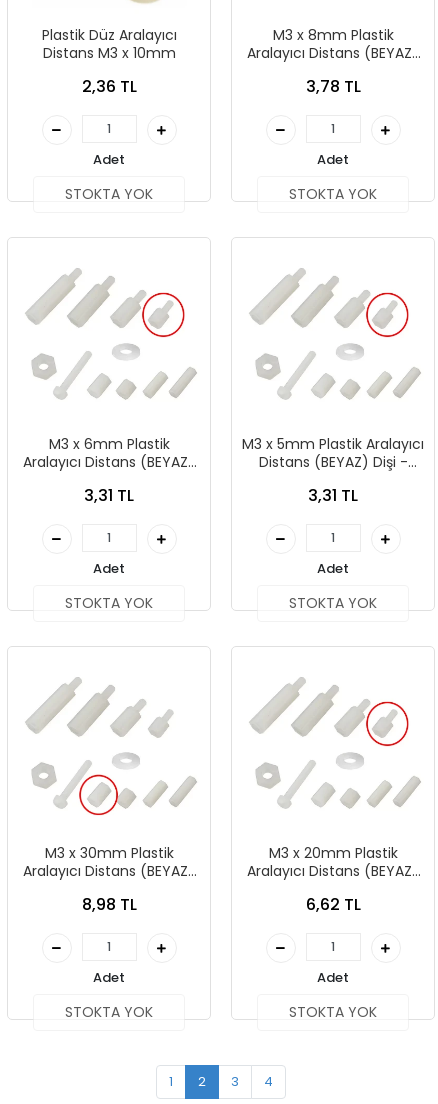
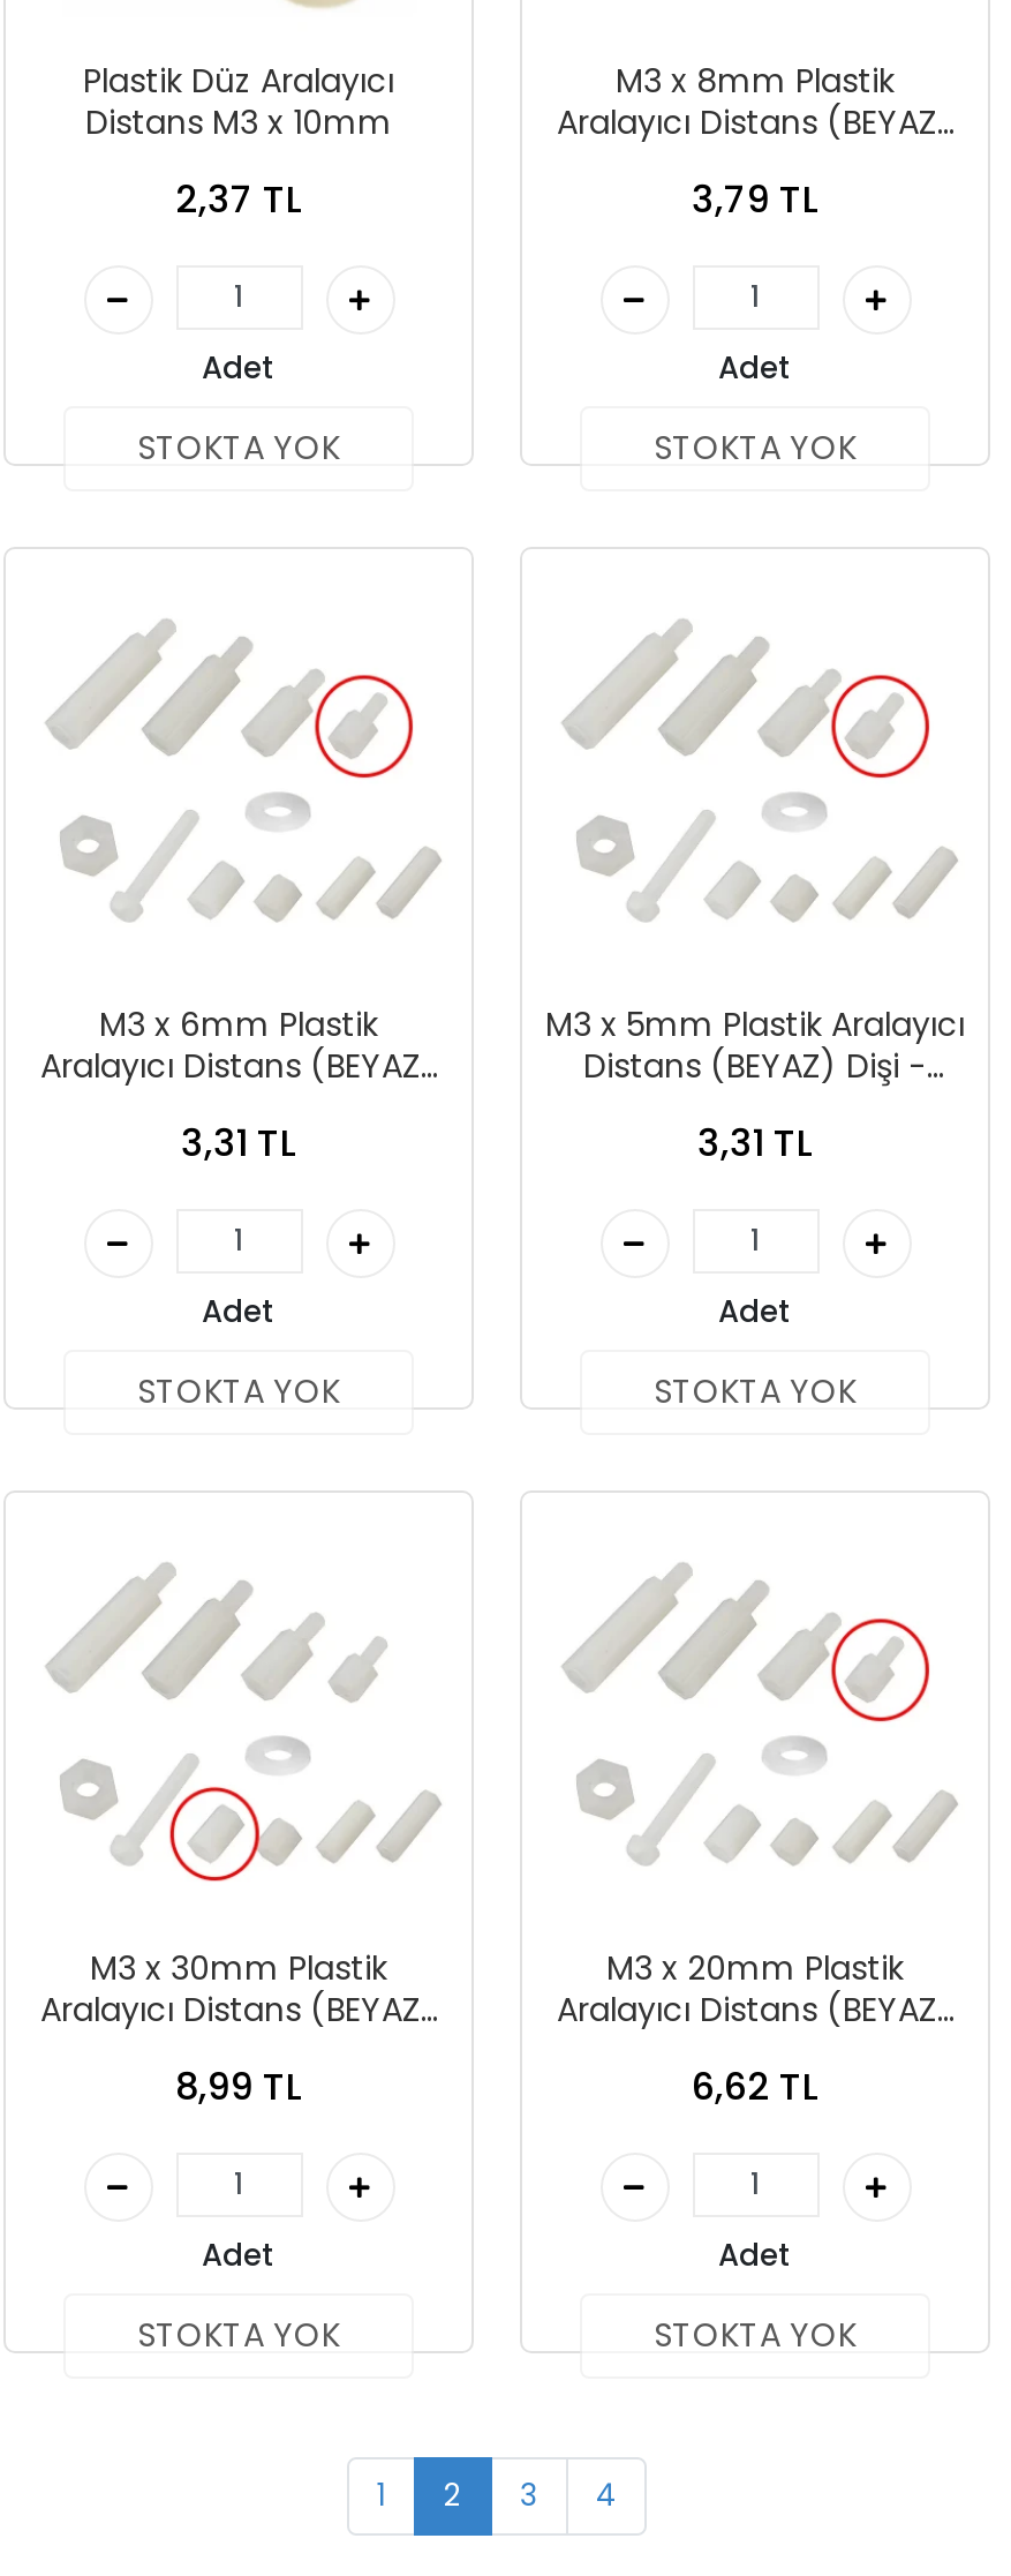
[81,74,136,97] 2,36 TL -> [175,172,302,225] 2,37 TL
[305,74,360,97] 3,78 TL -> [692,172,818,225] 3,79 TL
[81,892,136,915] 8,98 TL -> [175,2059,302,2112] 8,99 TL

